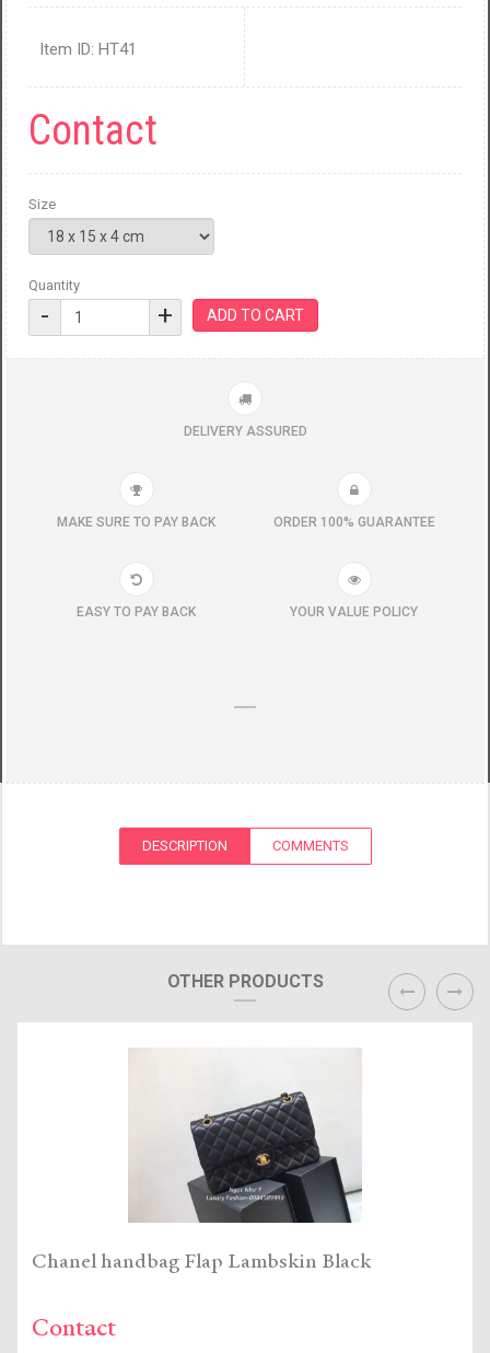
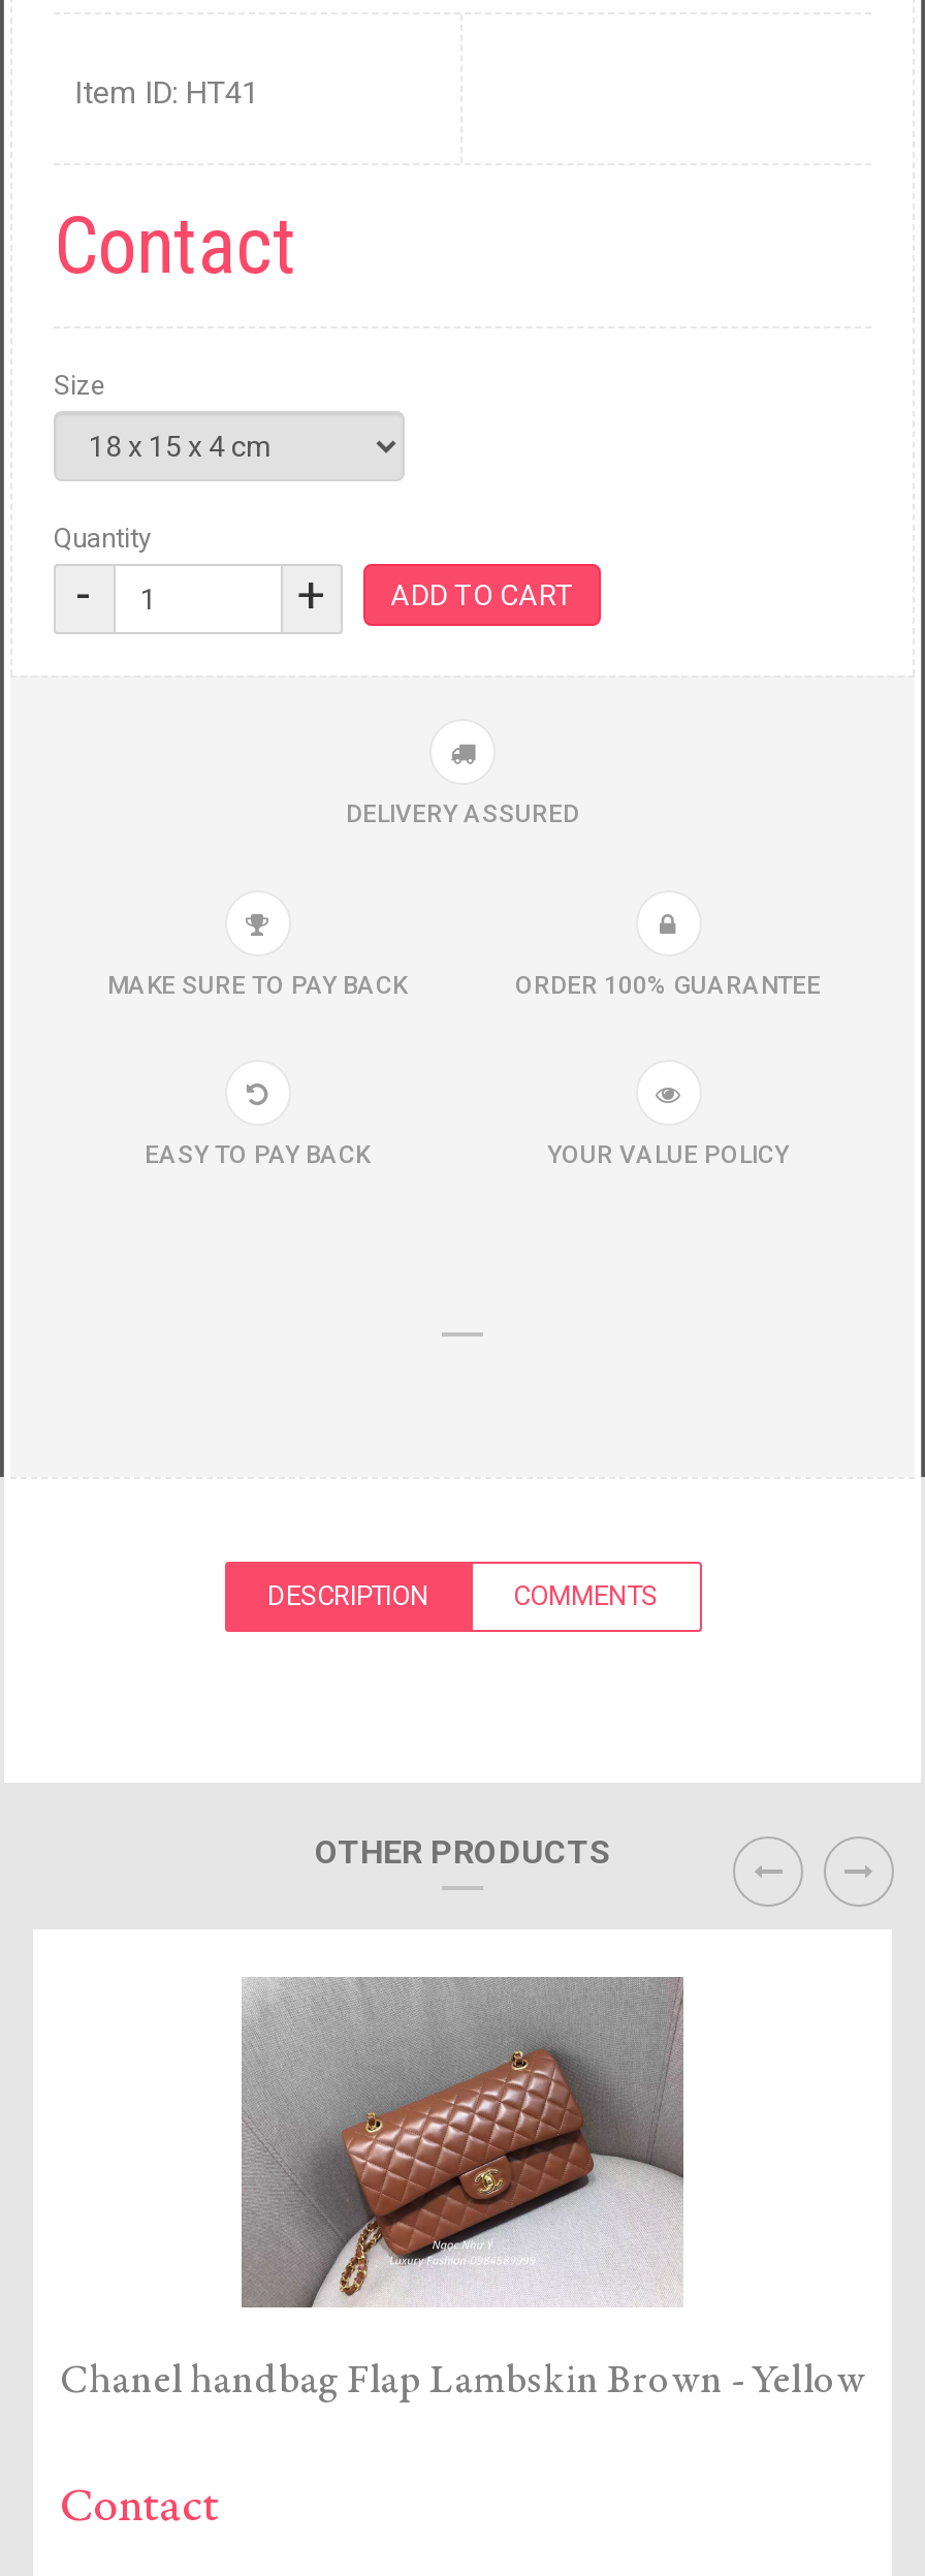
[32,1049,372,1274] [image] | Chanel handbag Flap Lambskin Black -> [60,1975,865,2405] [image] | Chanel handbag Flap Lambskin Brown - Yellow

